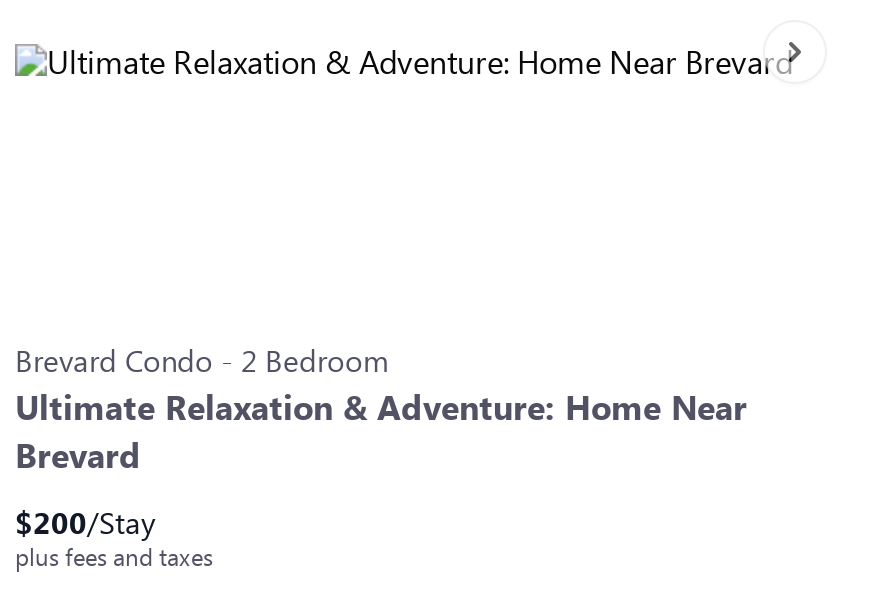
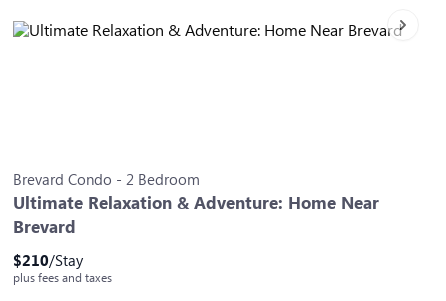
[15,502,155,542] $200/Stay -> [13,250,83,270] $210/Stay

